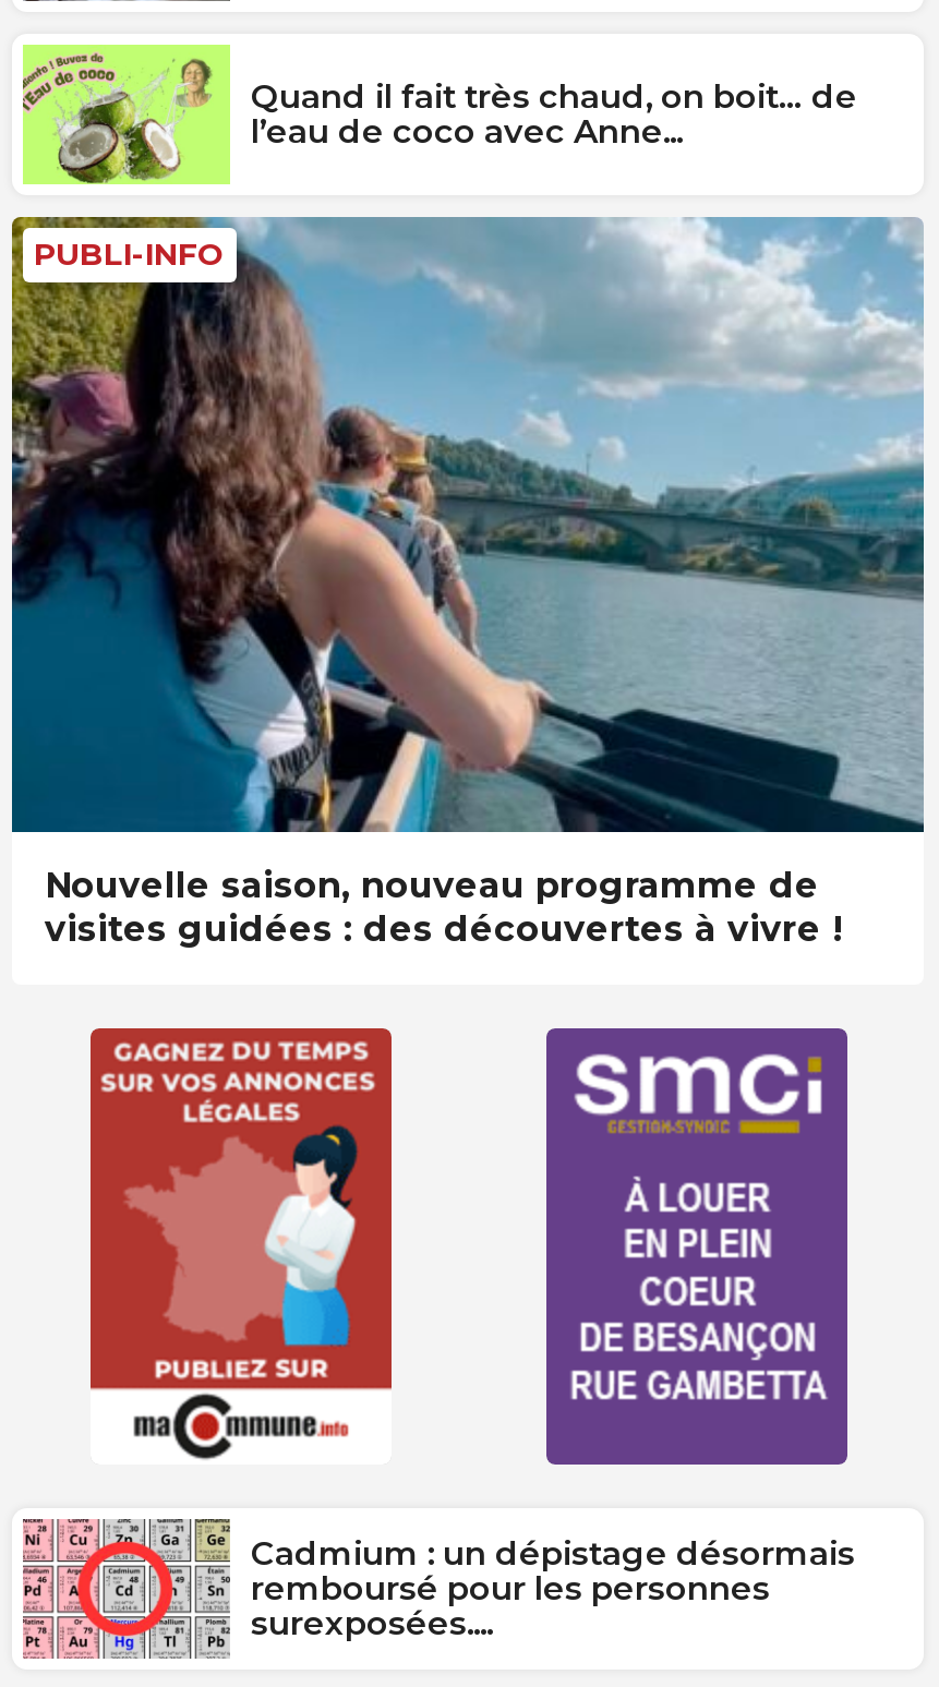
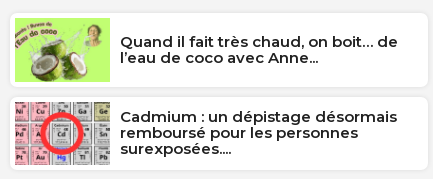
[10,214,926,835] [image] | PUBLI-INFO -> none
[45,865,843,950] Nouvelle saison, nouveau programme de | visites guidées : des découvertes à vivre ! -> none
[88,1025,394,1461] [image] -> none
[544,1025,850,1468] [image] -> none

